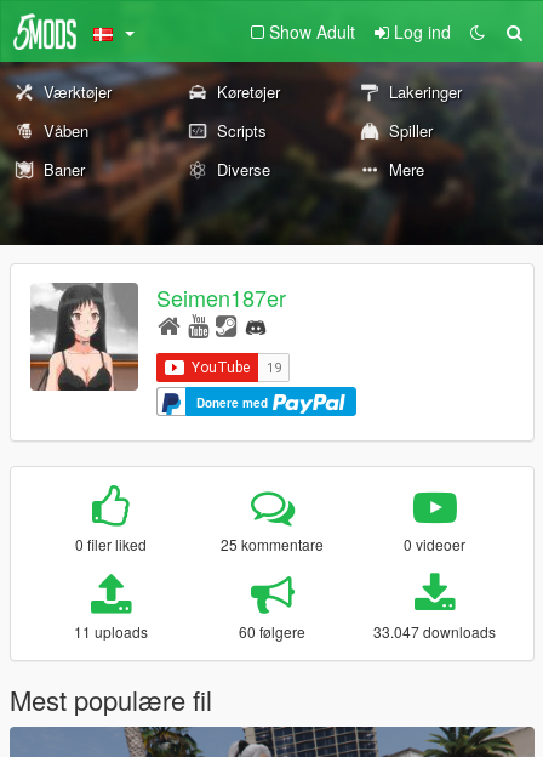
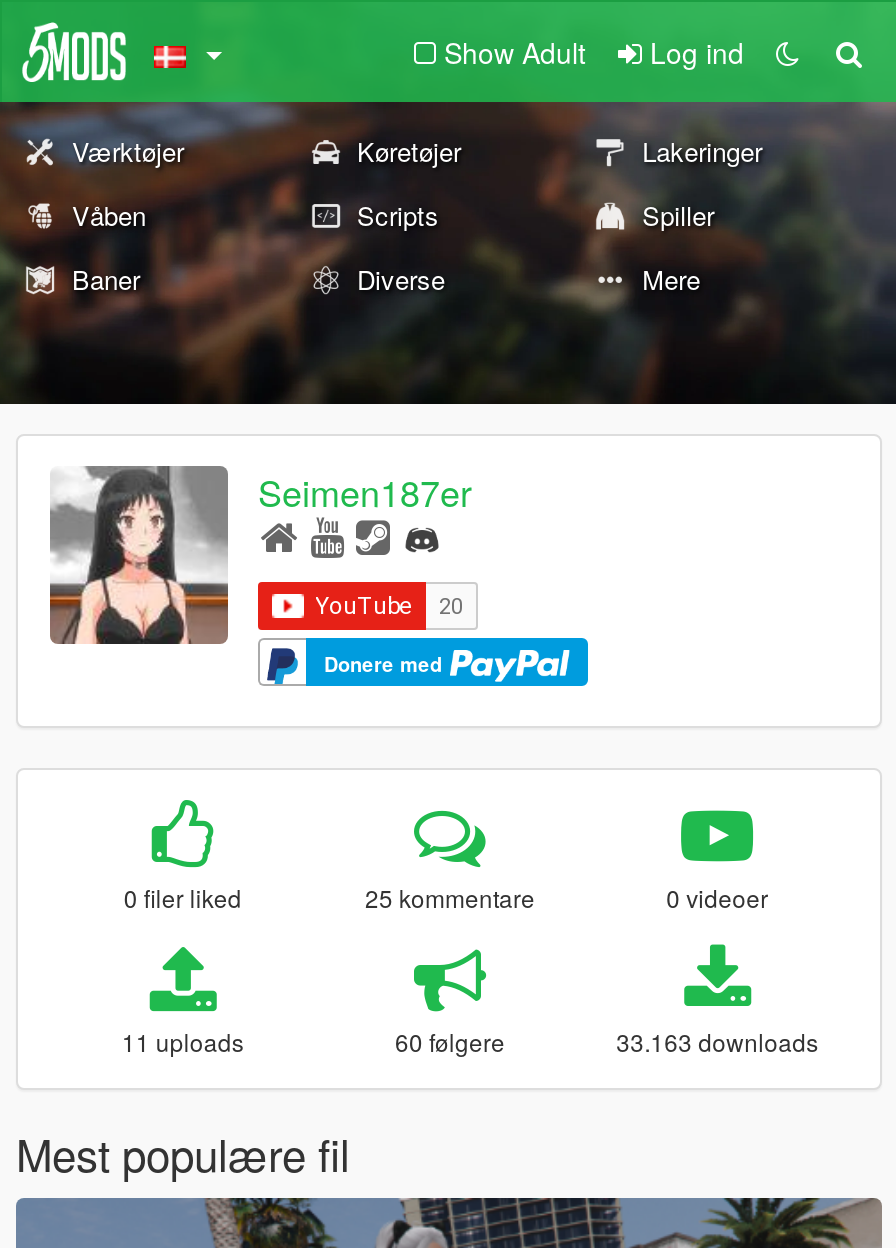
[373,621,496,641] 33.047 downloads -> [616,1023,818,1057] 33.163 downloads

